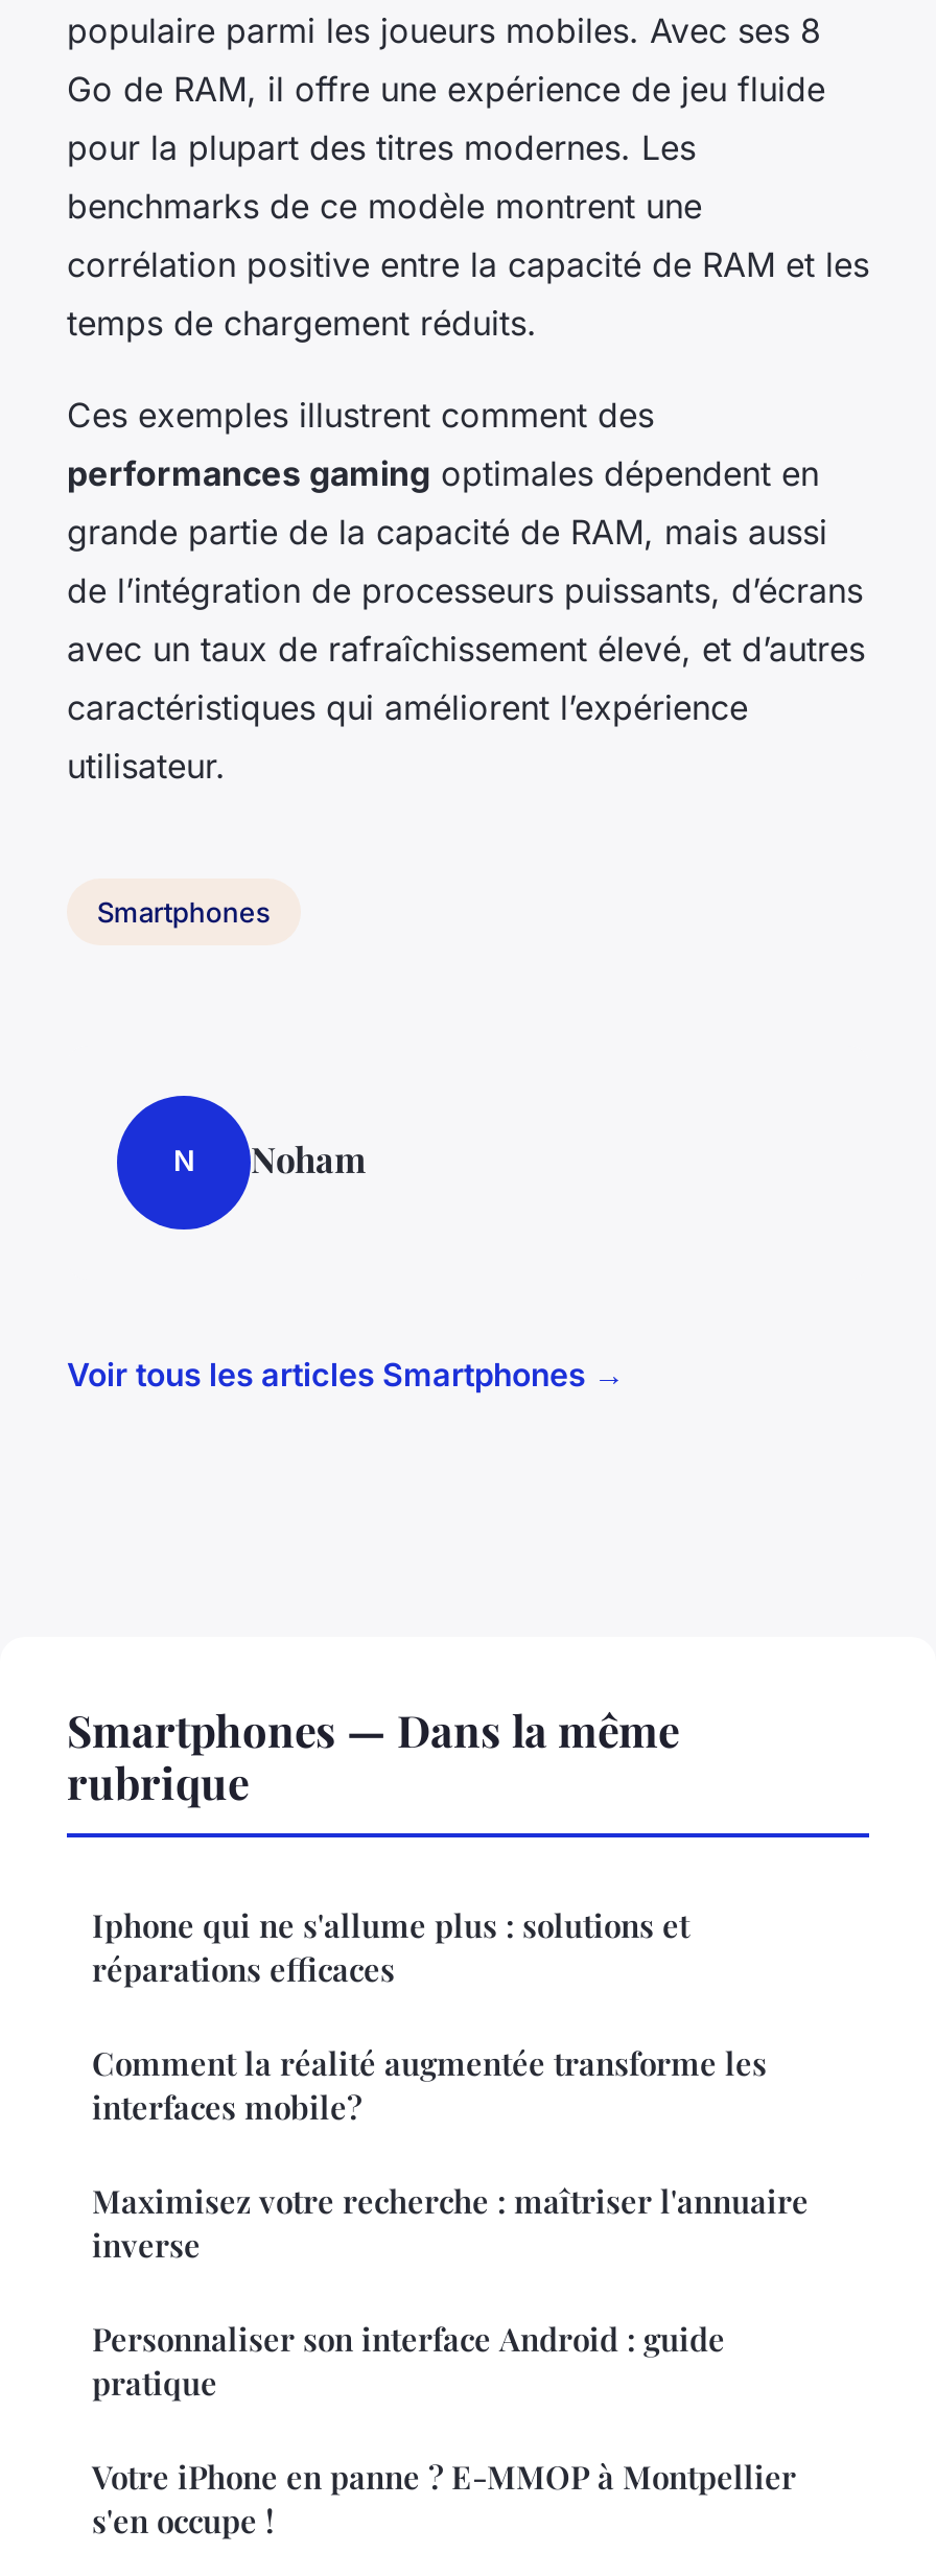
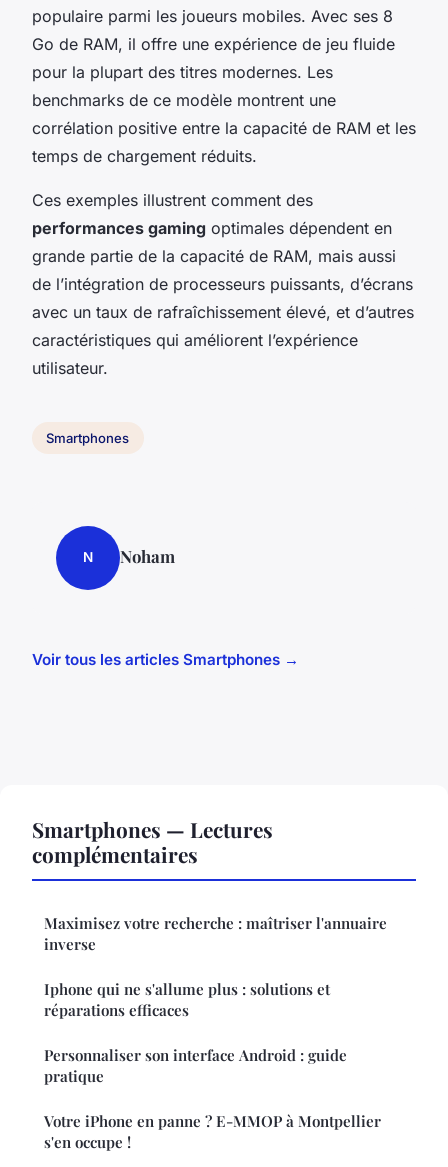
[67,1699,767,2127] Smartphones — Dans la même | rubrique | Comment la réalité augmentée transforme les | interfaces mobile? -> [32,815,273,868] Smartphones — Lectures | complémentaires
moved [92,1903,689,1989] -> [44,979,330,1020]: Iphone qui ne s'allume plus : solutions et | réparations efficaces
moved [92,2179,809,2265] -> [44,913,387,954]: Maximisez votre recherche : maîtriser l'annuaire | inverse

